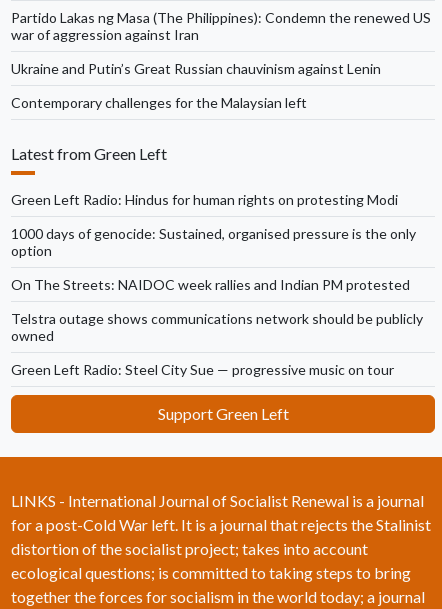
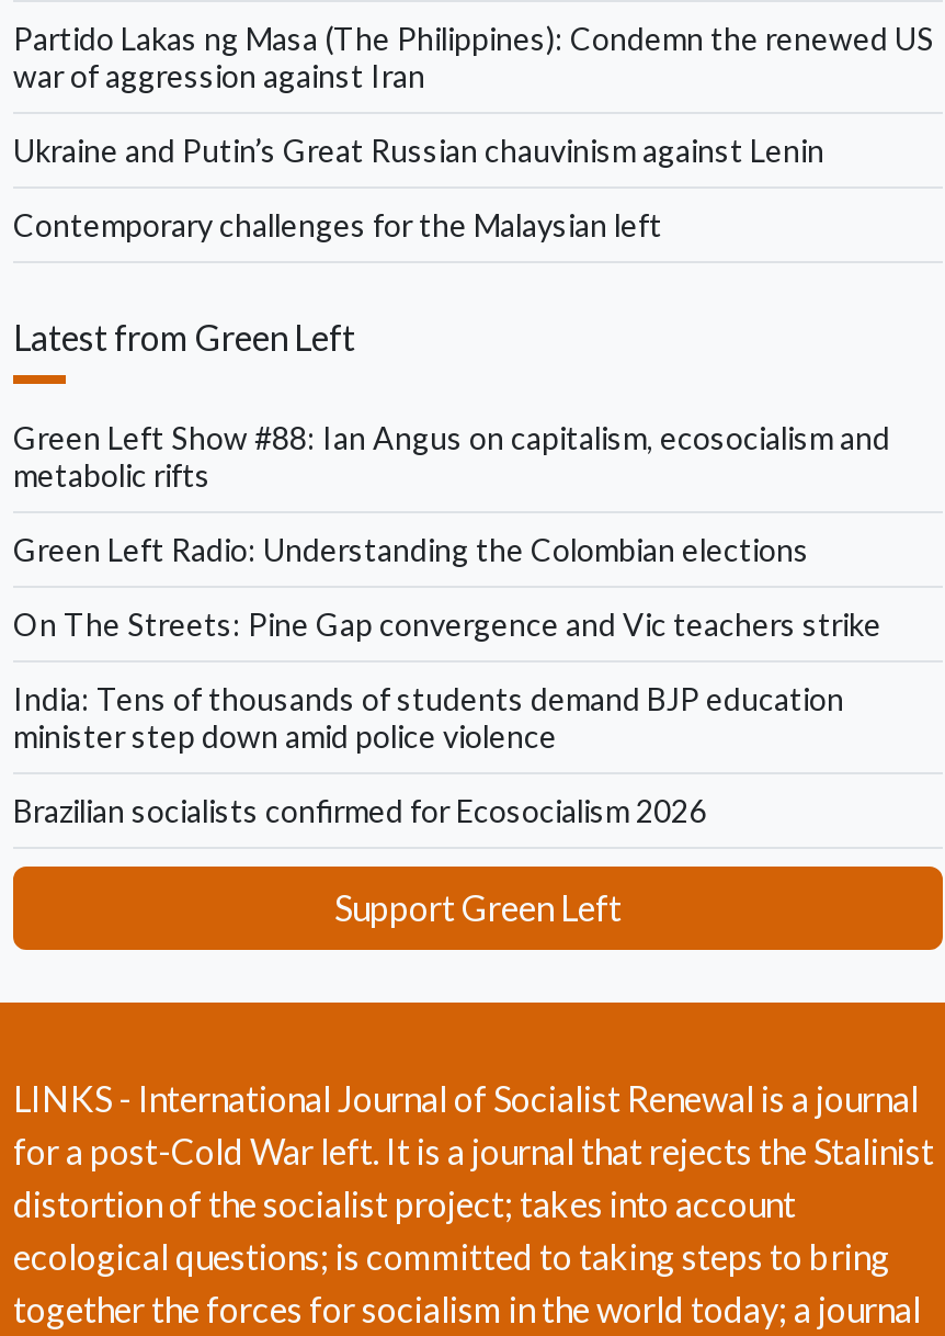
[11,191,398,208] Green Left Radio: Hindus for human rights on protesting Modi -> [13,419,890,494] Green Left Show #88: Ian Angus on capitalism, ecosocialism and | metabolic rifts
[11,225,416,259] 1000 days of genocide: Sustained, organised pressure is the only | option -> [13,531,809,568] Green Left Radio: Understanding the Colombian elections
[11,276,410,293] On The Streets: NAIDOC week rallies and Indian PM protested -> [13,605,881,643] On The Streets: Pine Gap convergence and Vic teachers strike
[11,310,423,344] Telstra outage shows communications network should be publicly | owned -> [13,680,844,755] India: Tens of thousands of students demand BJP education | minister step down amid police violence
[11,361,394,378] Green Left Radio: Steel City Sue — progressive music on tour -> [13,792,706,829] Brazilian socialists confirmed for Ecosocialism 2026

